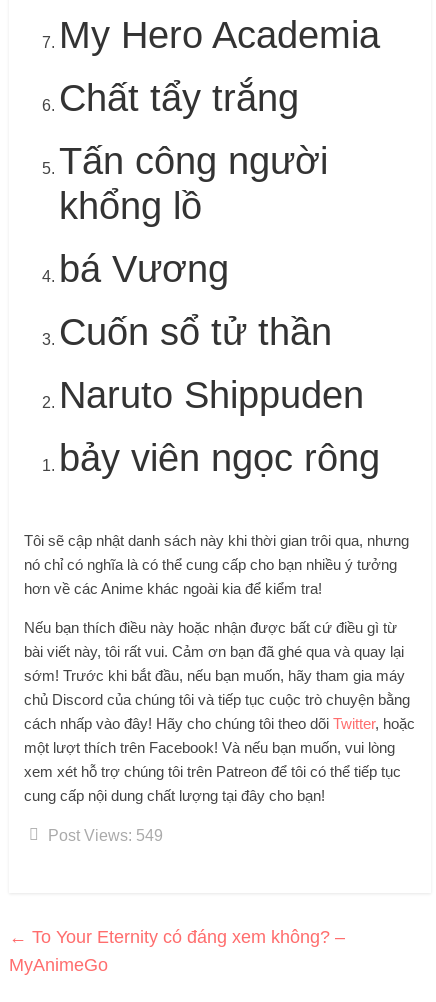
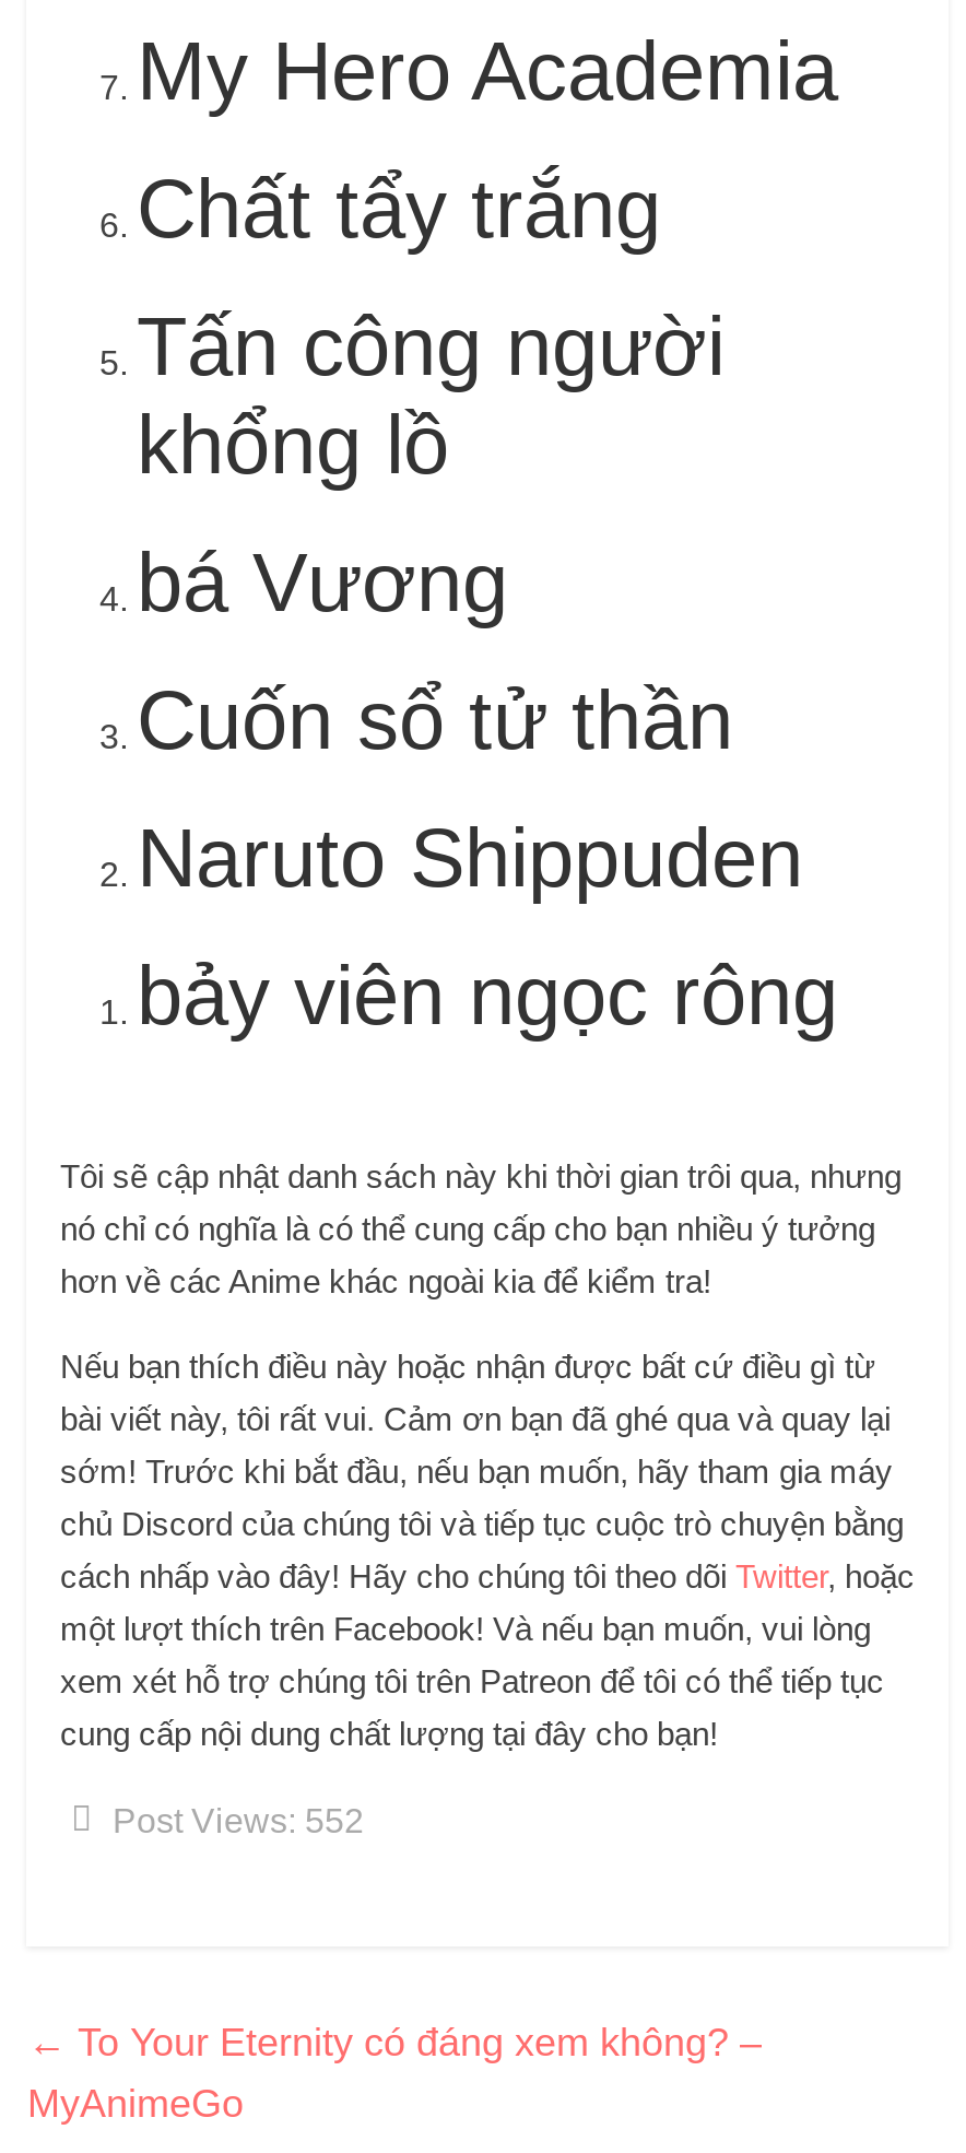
[48,827,163,844] Post Views: 549 -> [112,1802,364,1839] Post Views: 552

